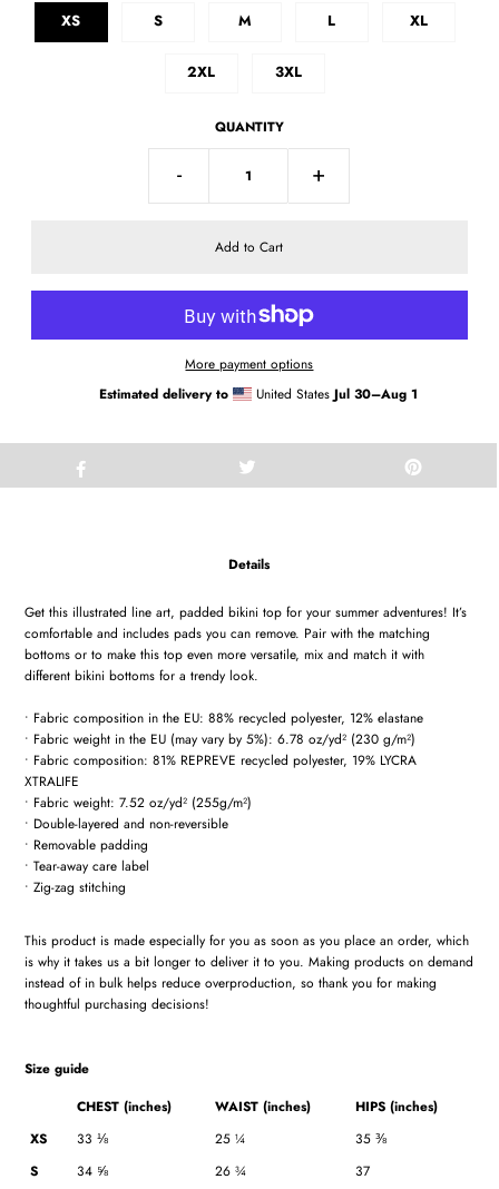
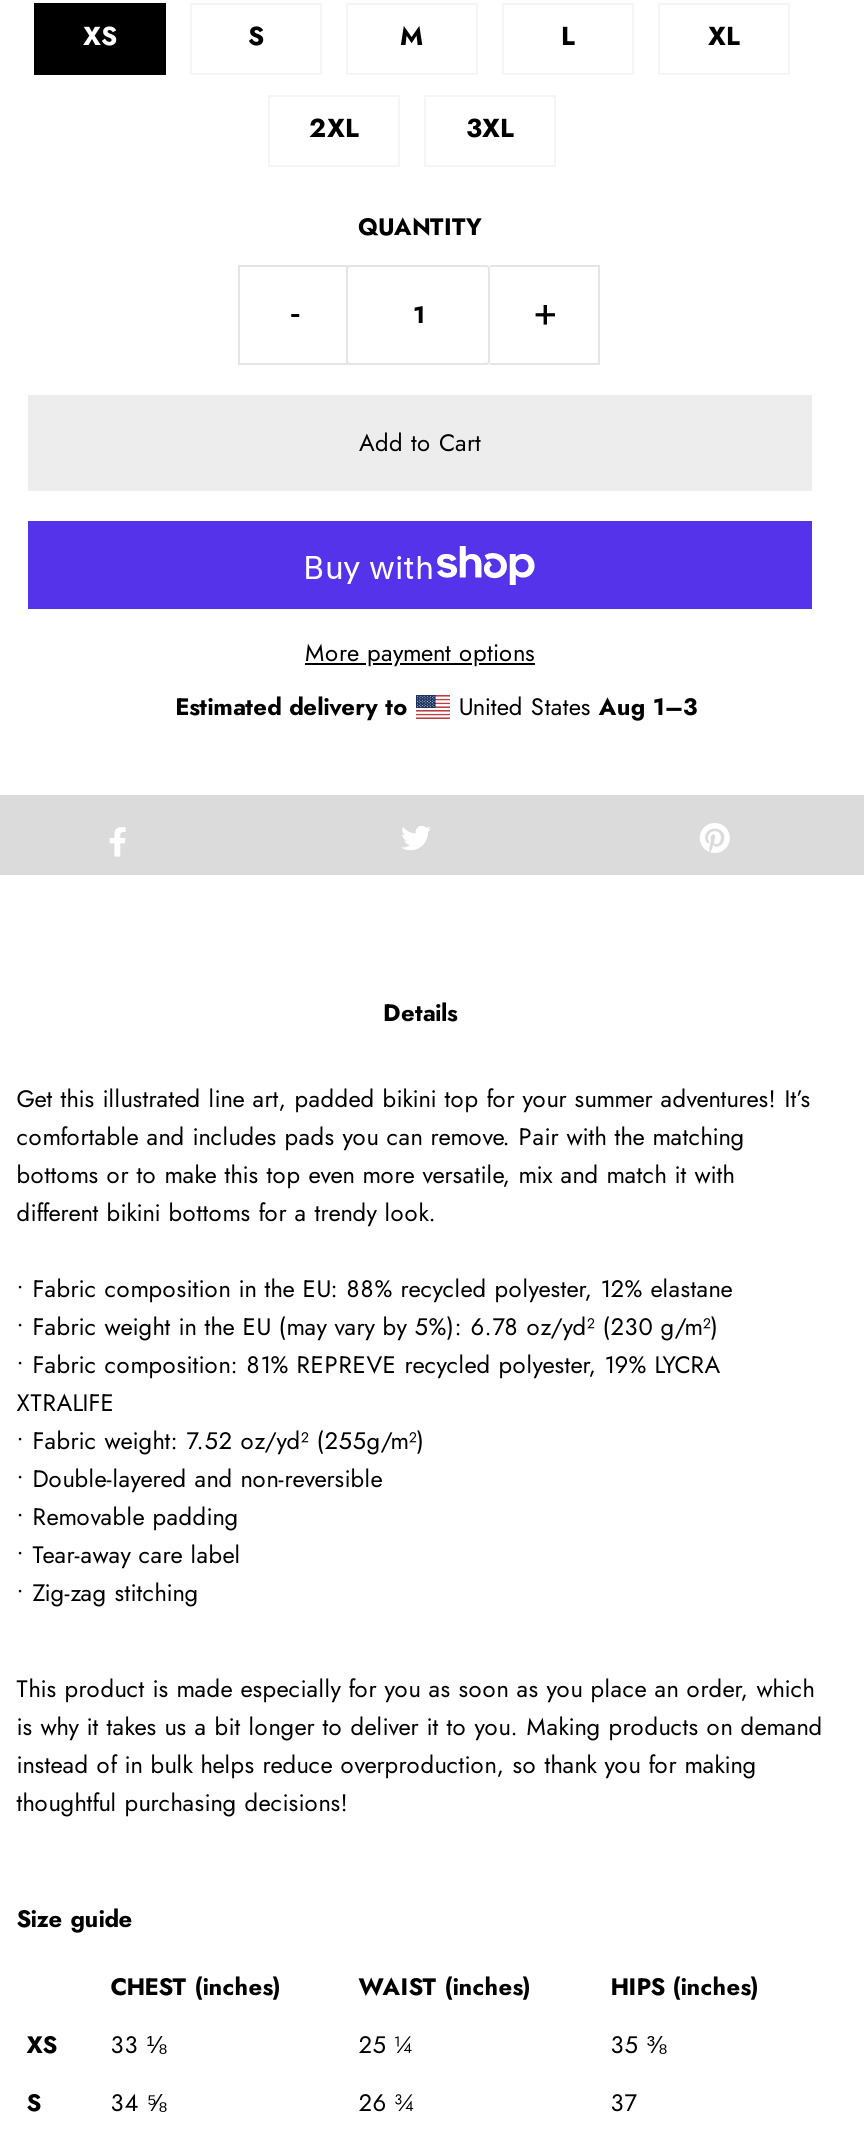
[252,384,418,403] United States Jul 30–Aug 1 -> [451,690,697,724] United States Aug 1–3

